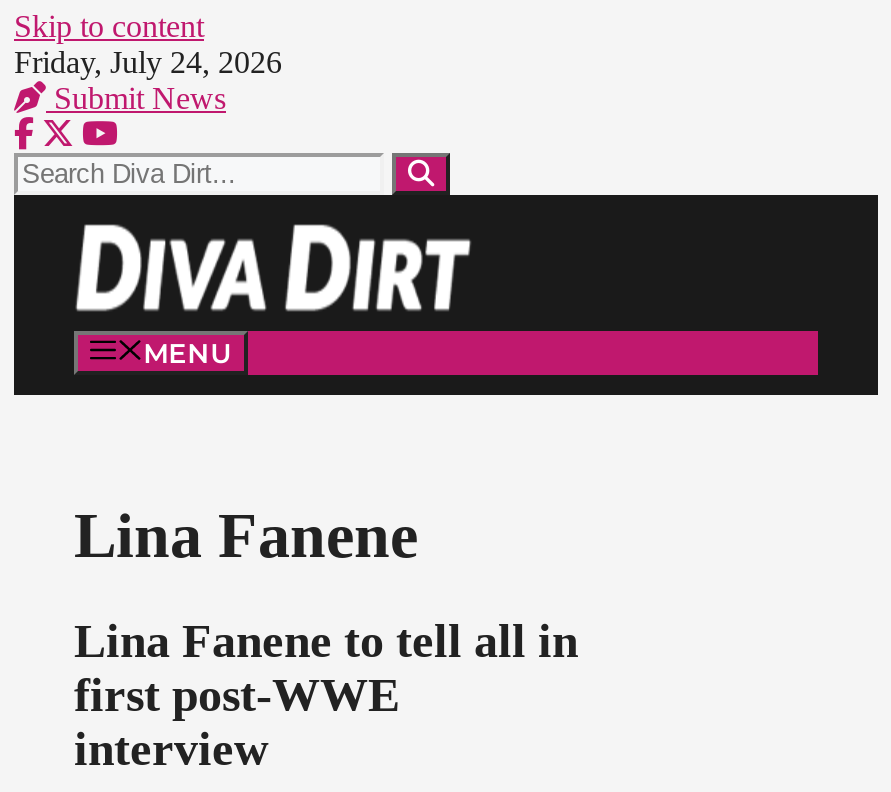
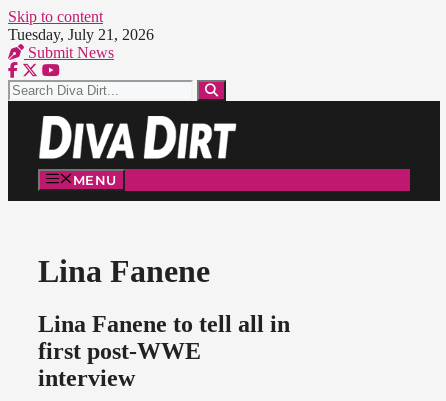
[14,45,282,79] Friday, July 24, 2026 -> [8,26,154,43] Tuesday, July 21, 2026

